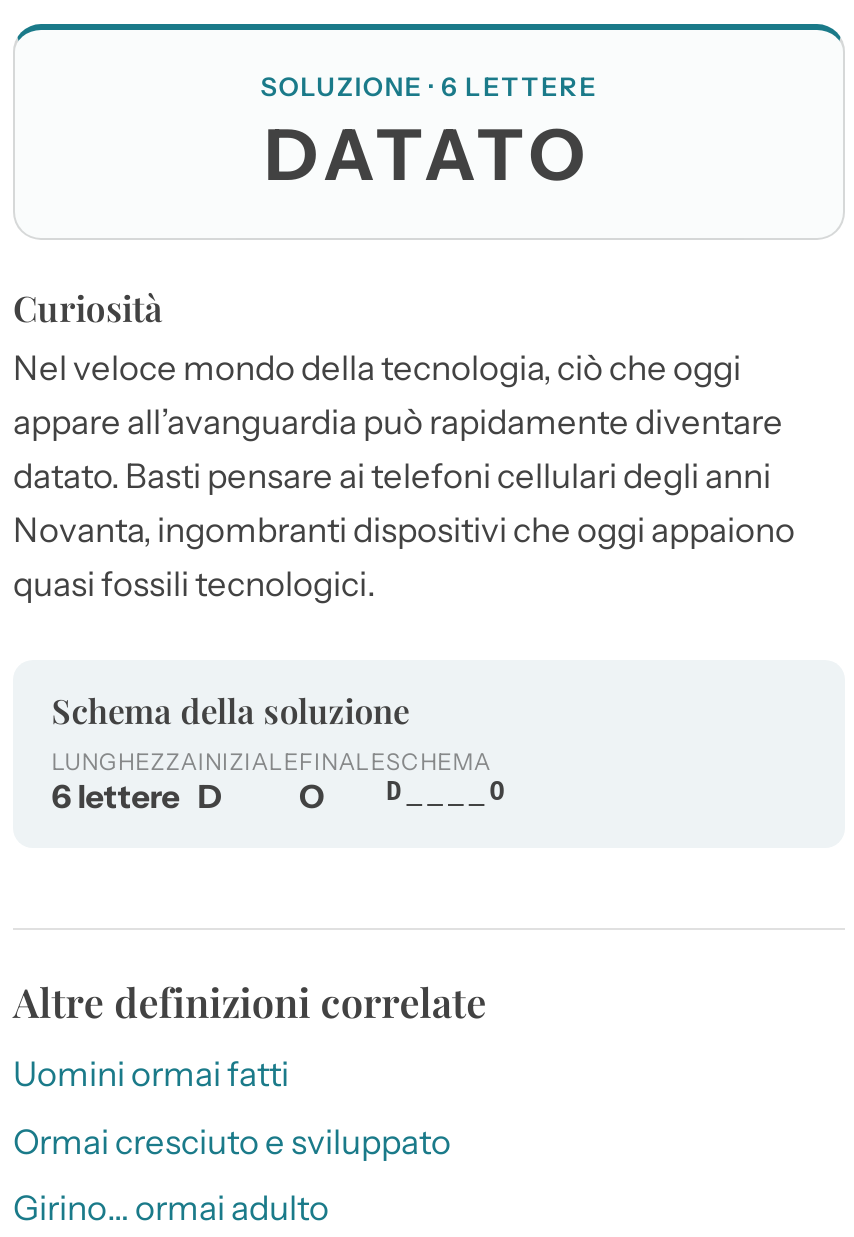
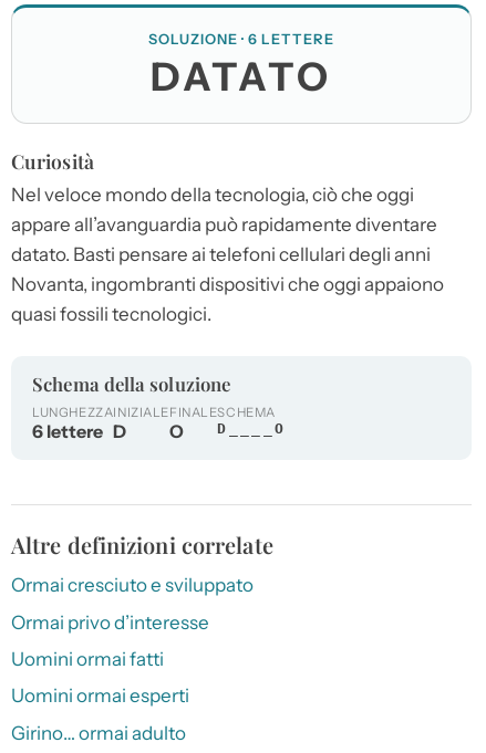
moved [13,1055,289,1095] -> [11,648,164,670]: Uomini ormai fatti
moved [13,1121,451,1161] -> [11,574,254,596]: Ormai cresciuto e sviluppato
none -> [11,611,209,707] Ormai privo d’interesse | Uomini ormai esperti

